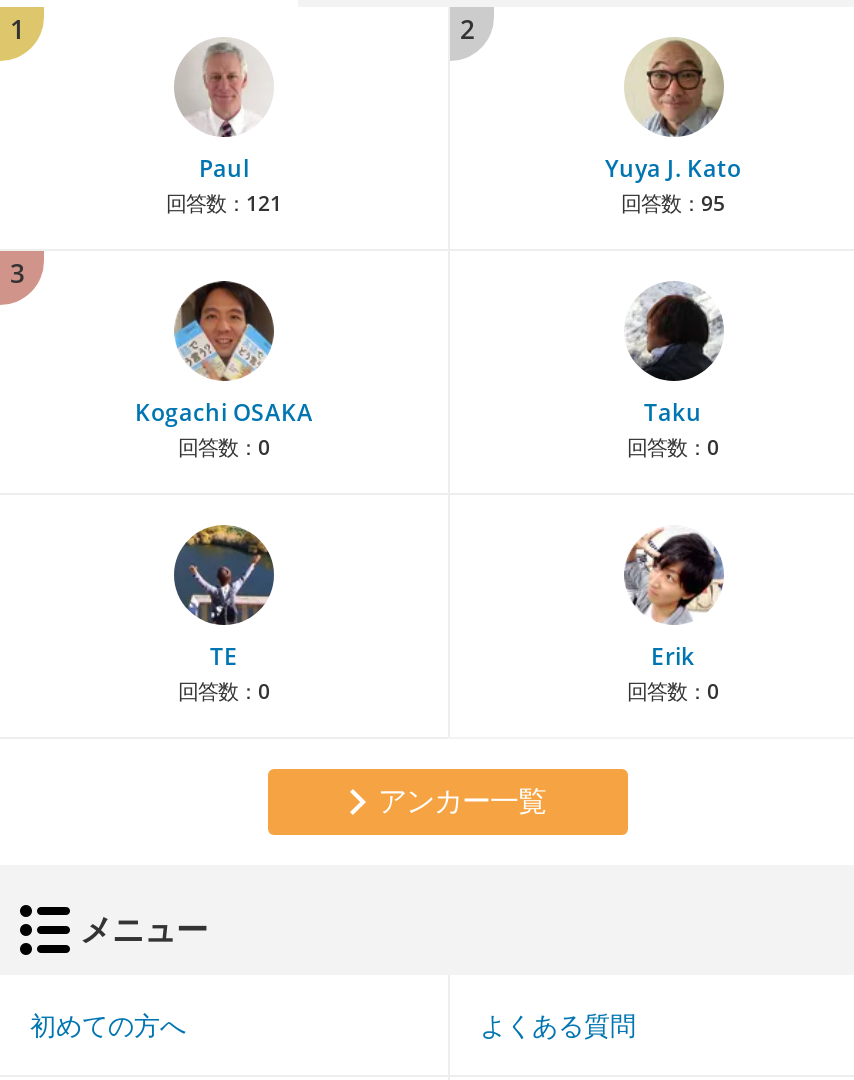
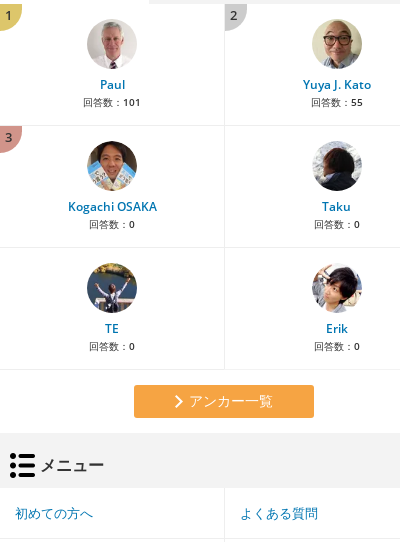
[166,190,282,218] 回答数：121 -> [83,95,141,109] 回答数：101
[621,190,725,218] 回答数：95 -> [310,95,362,109] 回答数：55

